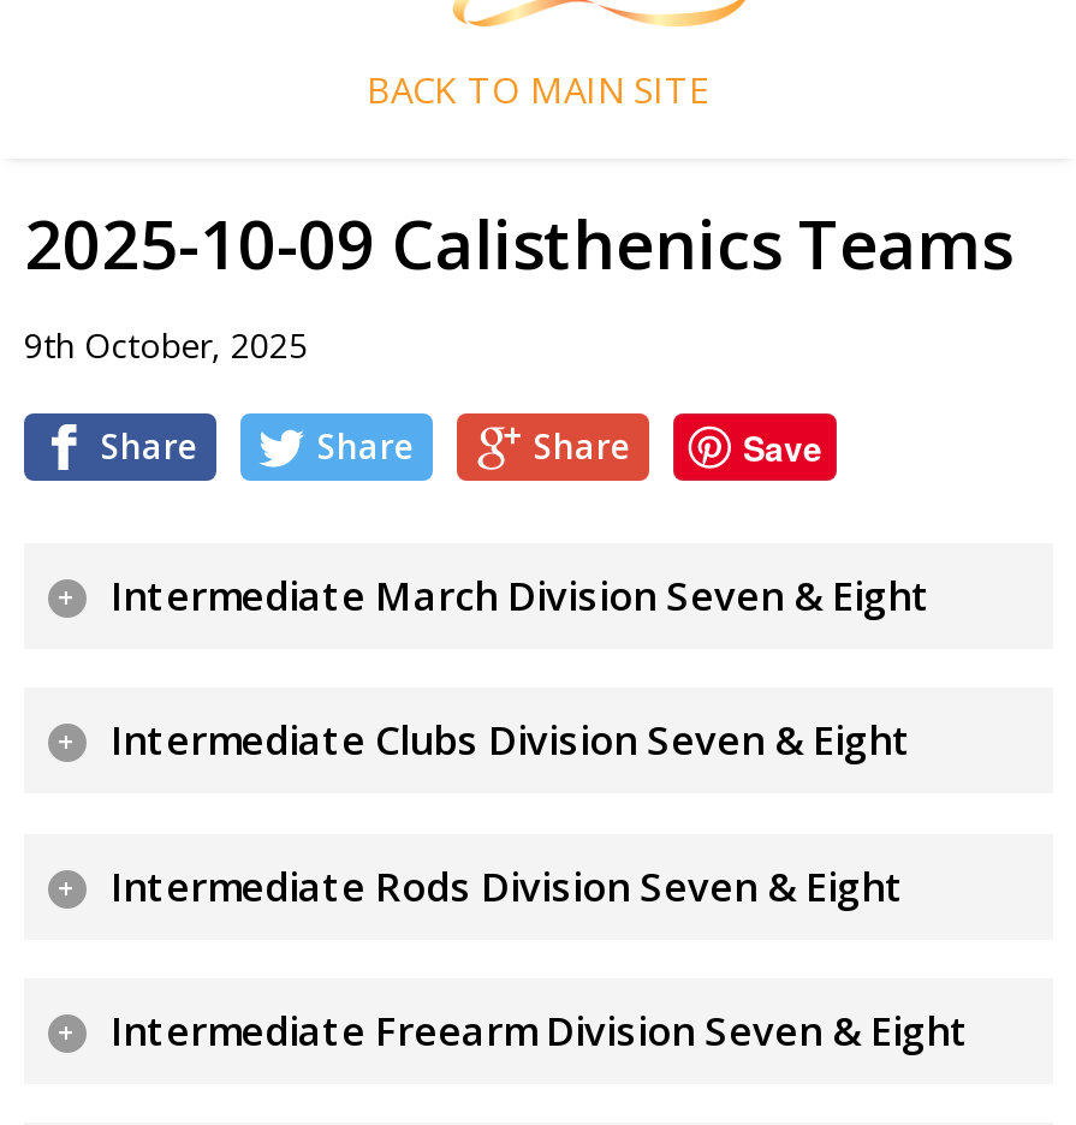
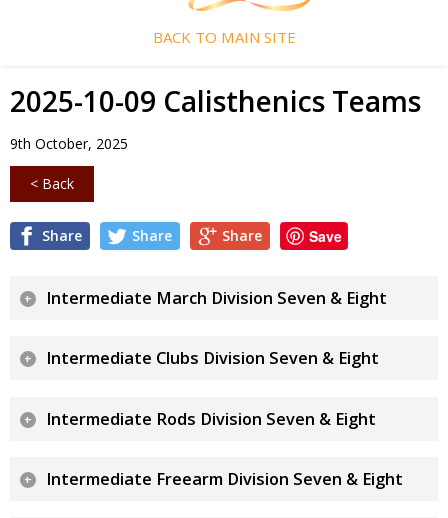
none -> [30,173,74,192] < Back

